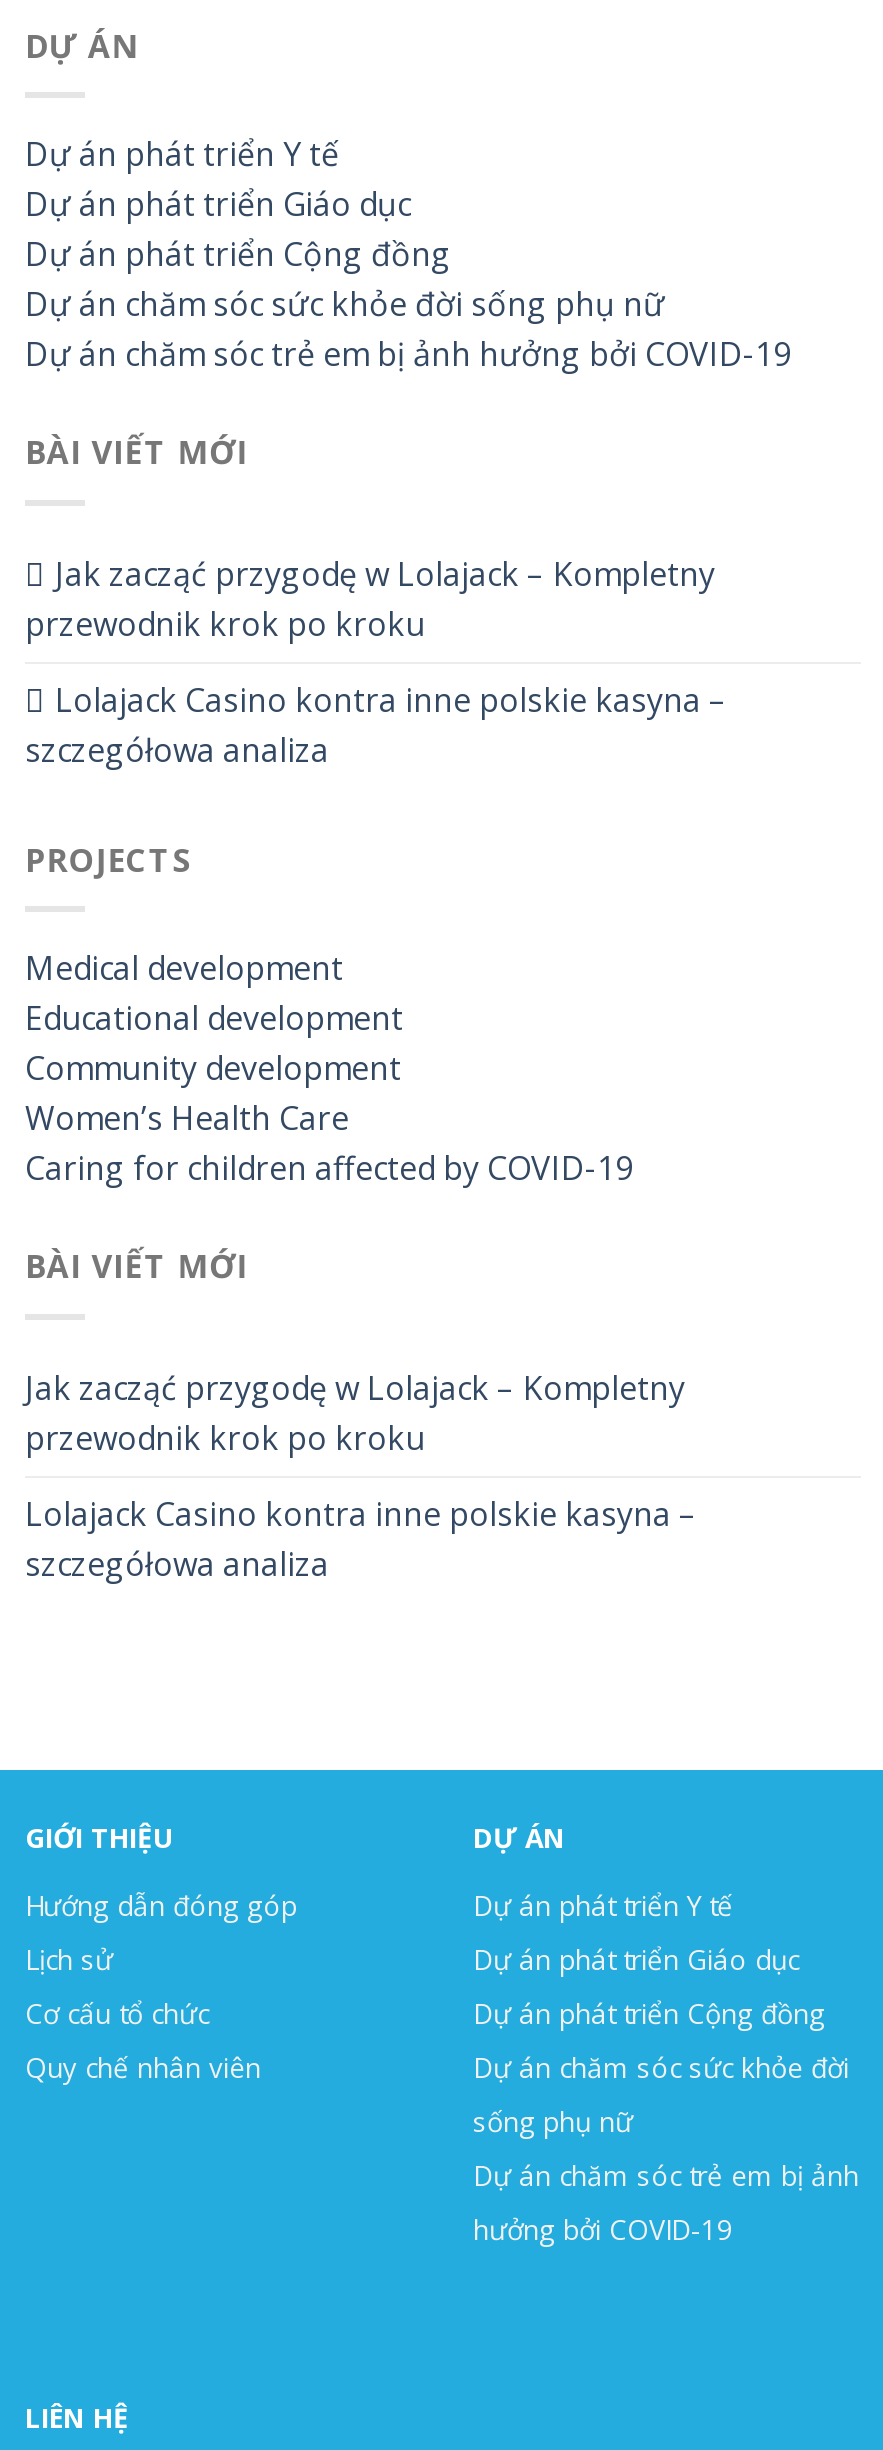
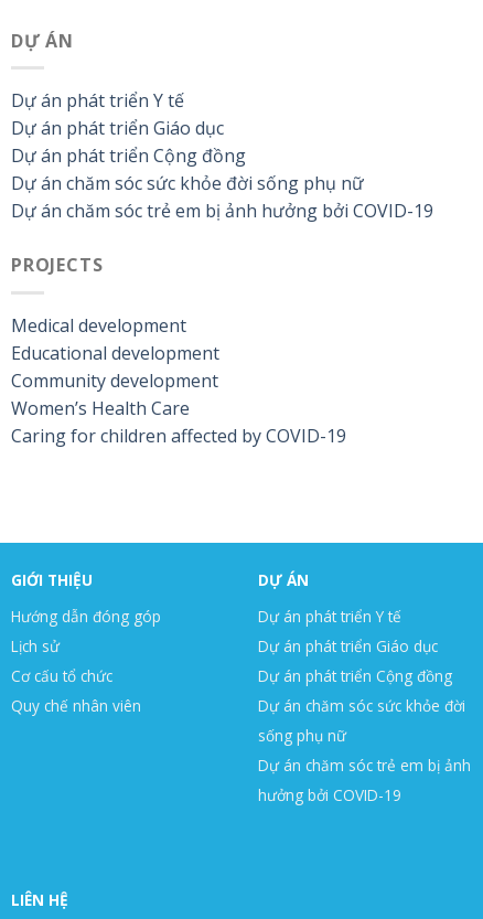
[25,430,727,771] BÀI VIẾT MỚI | Jak zacząć przygodę w Lolajack – Kompletny | przewodnik krok po kroku | Lolajack Casino kontra inne polskie kasyna – | szczegółowa analiza -> none
[25,1244,697,1586] BÀI VIẾT MỚI | Jak zacząć przygodę w Lolajack – Kompletny | przewodnik krok po kroku | Lolajack Casino kontra inne polskie kasyna – | szczegółowa analiza -> none

